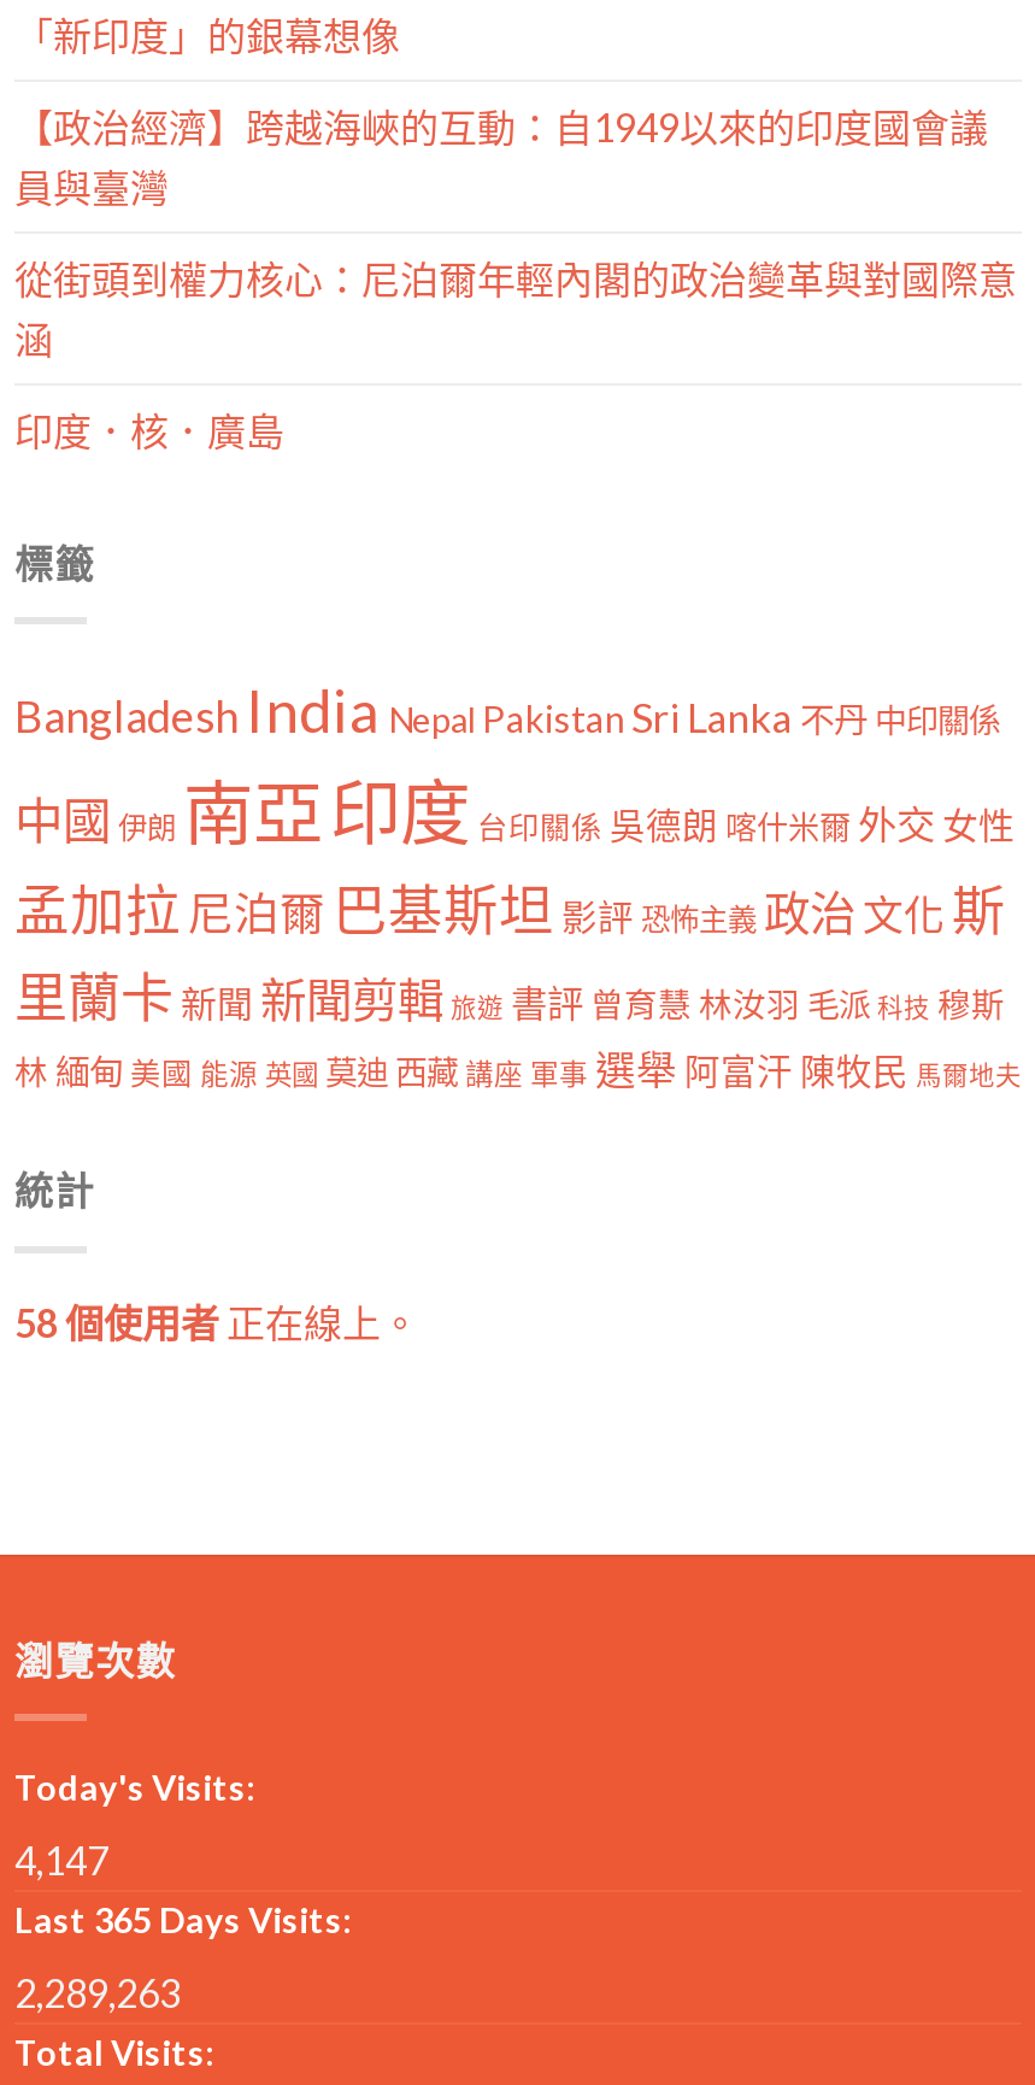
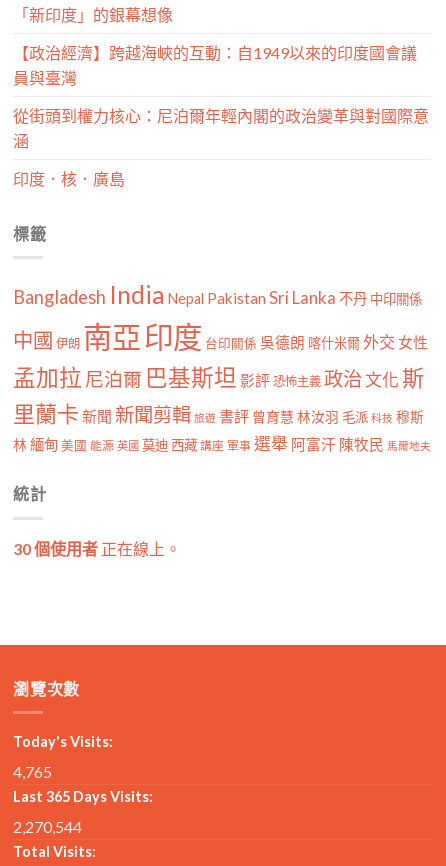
[14,1298,419,1344] 58 個使用者正在線上。 -> [13,539,181,558] 30 個使用者正在線上。
[14,1837,108,1883] 4,147 -> [13,762,52,781] 4,765
[14,1969,181,2014] 2,289,263 -> [13,817,82,836] 2,270,544

